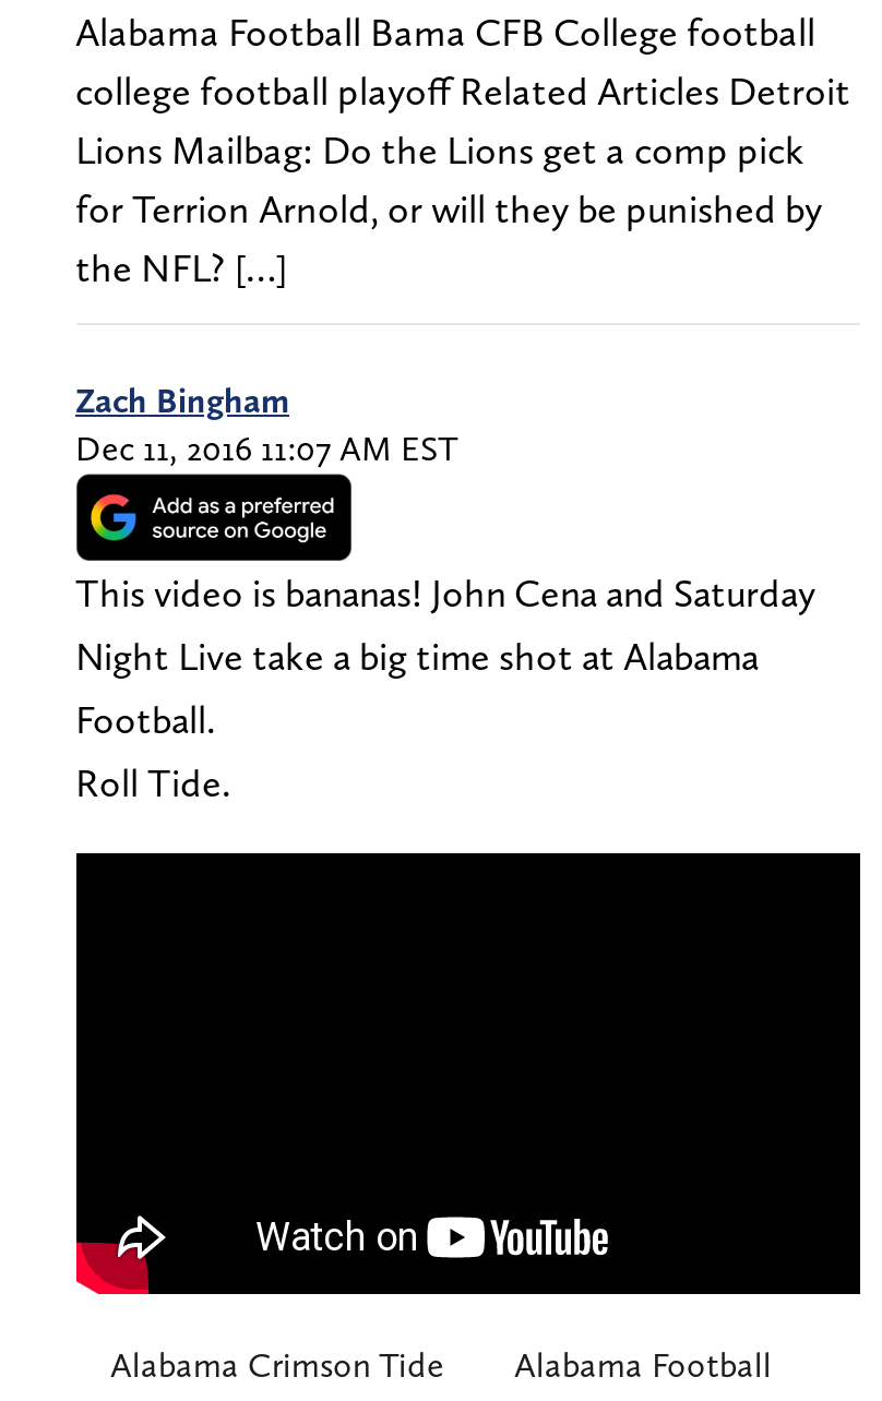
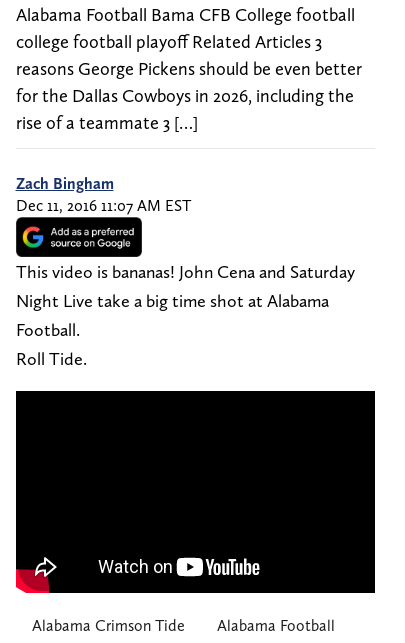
[75,67,850,289] college football playoff Related Articles Detroit | Lions Mailbag: Do the Lions get a comp pick | for Terrion Arnold, or will they be punished by | the NFL? […] -> [15,30,361,132] college football playoff Related Articles 3 | reasons George Pickens should be even better | for the Dallas Cowboys in 2026, including the | rise of a teammate 3 […]

